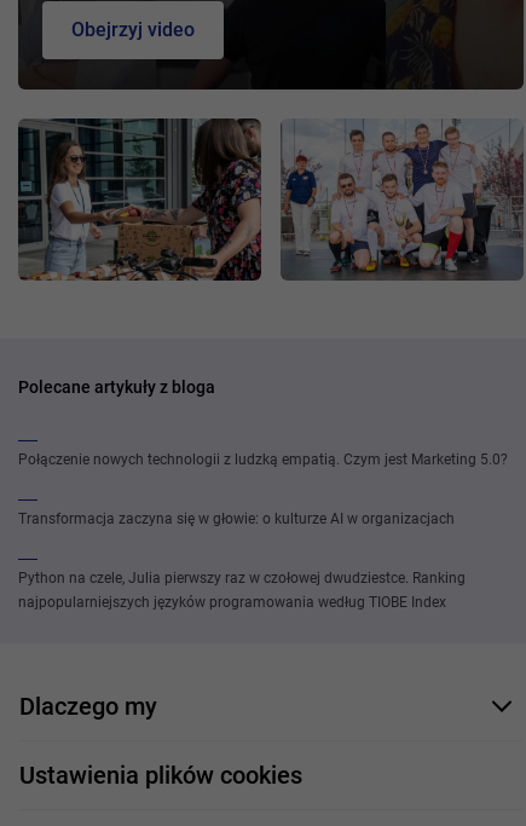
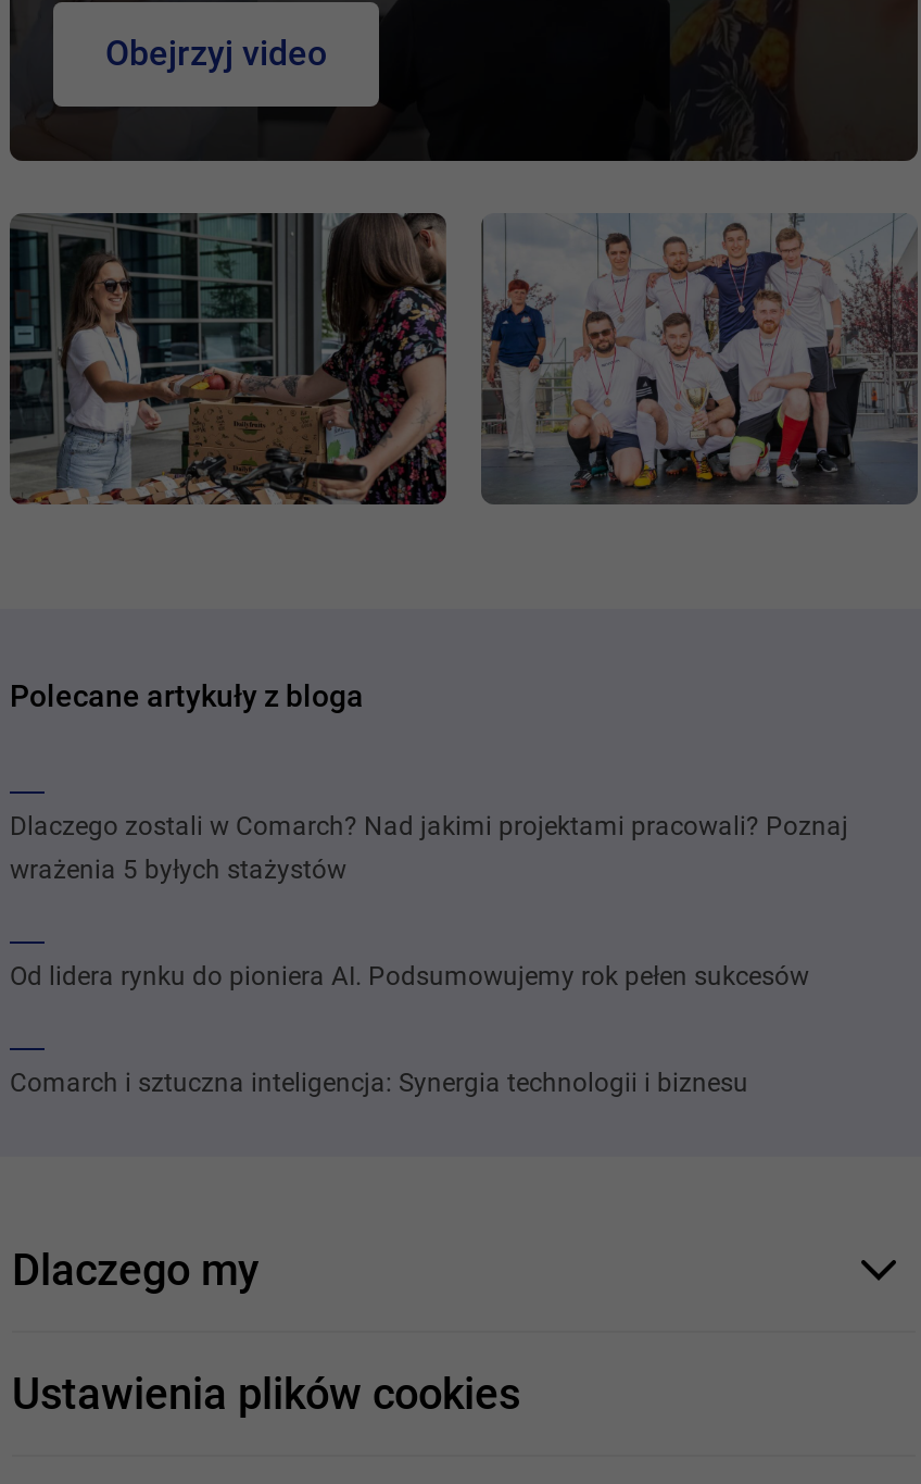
[18,451,508,468] Połączenie nowych technologii z ludzką empatią. Czym jest Marketing 5.0? -> [10,811,848,885] Dlaczego zostali w Comarch? Nad jakimi projektami pracowali? Poznaj | wrażenia 5 byłych stażystów
[18,510,455,527] Transformacja zaczyna się w głowie: o kulturze AI w organizacjach -> [10,961,809,992] Od lidera rynku do pioniera AI. Podsumowujemy rok pełen sukcesów
[18,570,466,611] Python na czele, Julia pierwszy raz w czołowej dwudziestce. Ranking | najpopularniejszych języków programowania według TIOBE Index -> [10,1068,748,1098] Comarch i sztuczna inteligencja: Synergia technologii i biznesu

